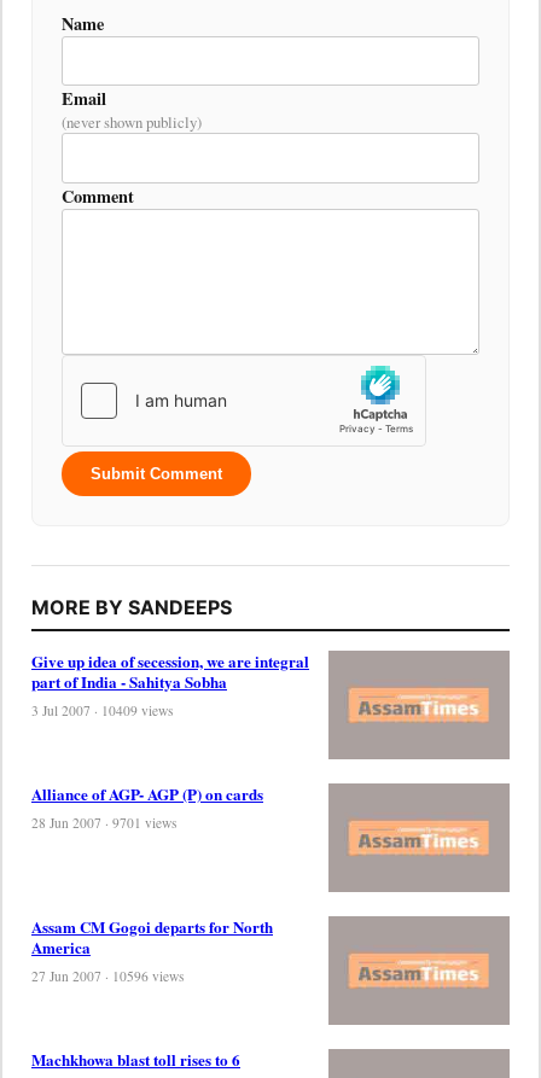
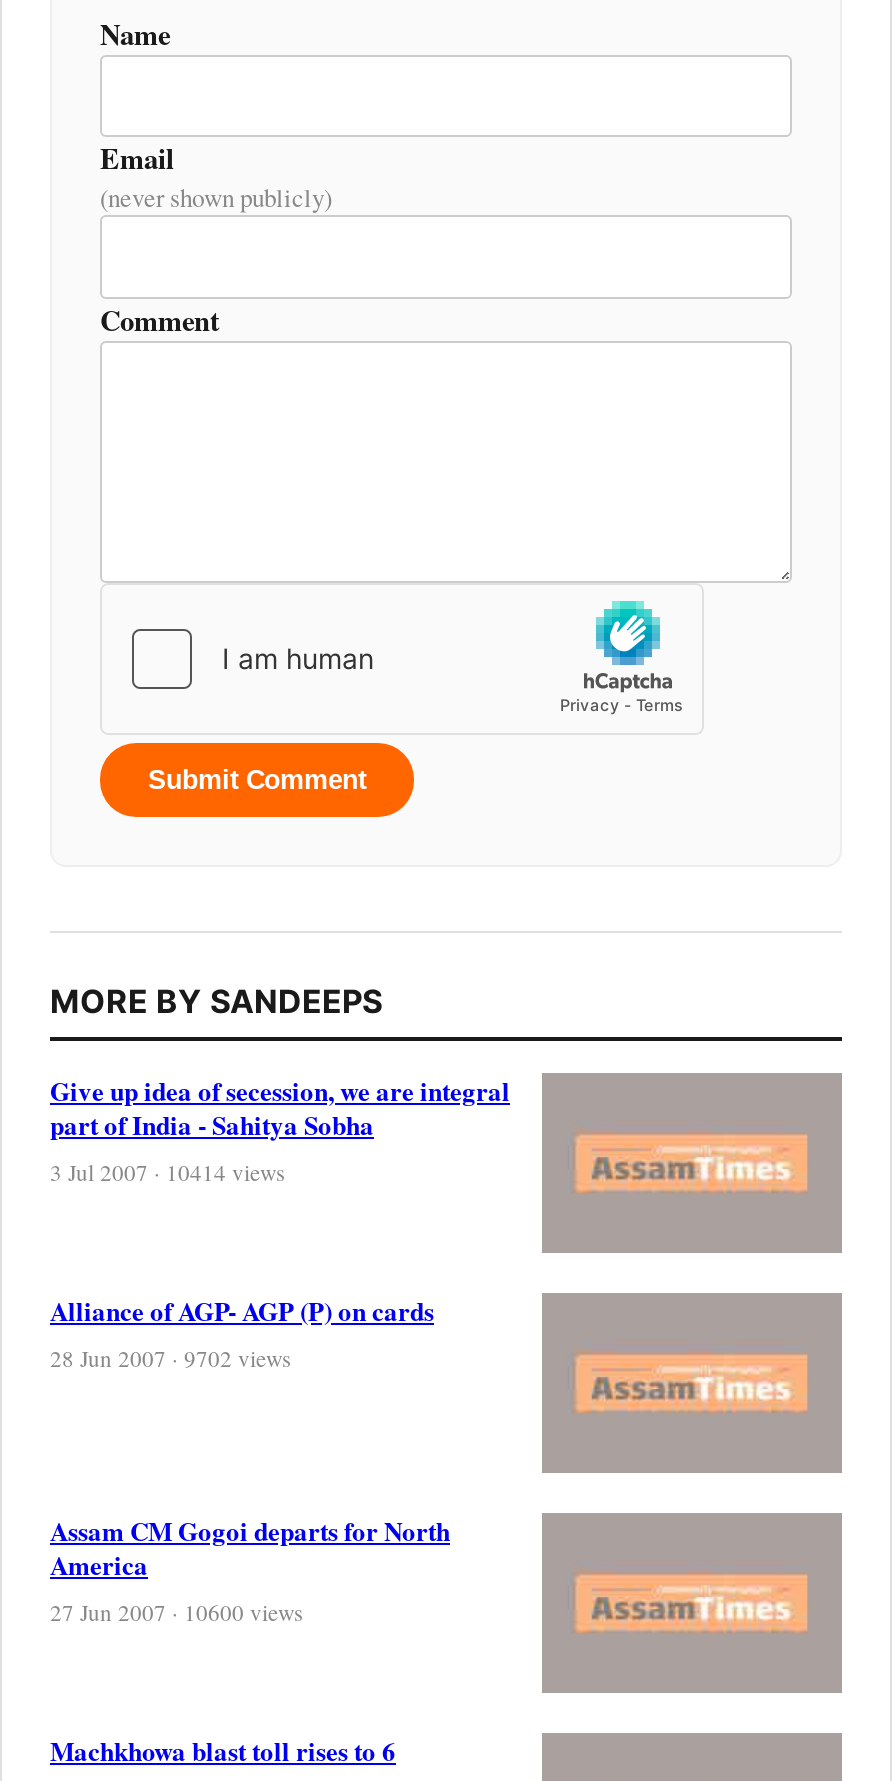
[31,701,173,720] 3 Jul 2007 · 10409 views -> [50,1157,284,1187] 3 Jul 2007 · 10414 views
[31,814,176,832] 28 Jun 2007 · 9701 views -> [50,1343,290,1373] 28 Jun 2007 · 9702 views
[31,967,184,985] 27 Jun 2007 · 10596 views -> [50,1597,302,1627] 27 Jun 2007 · 10600 views

